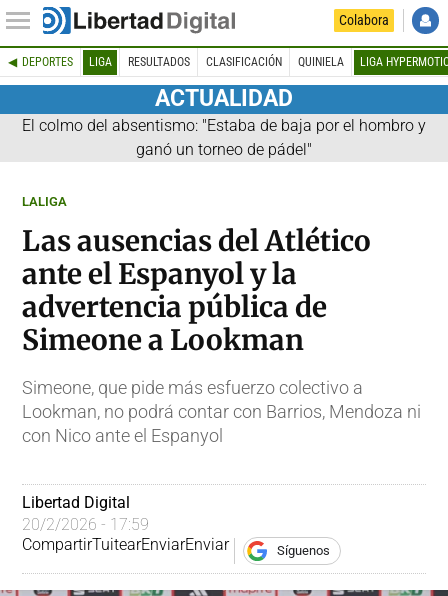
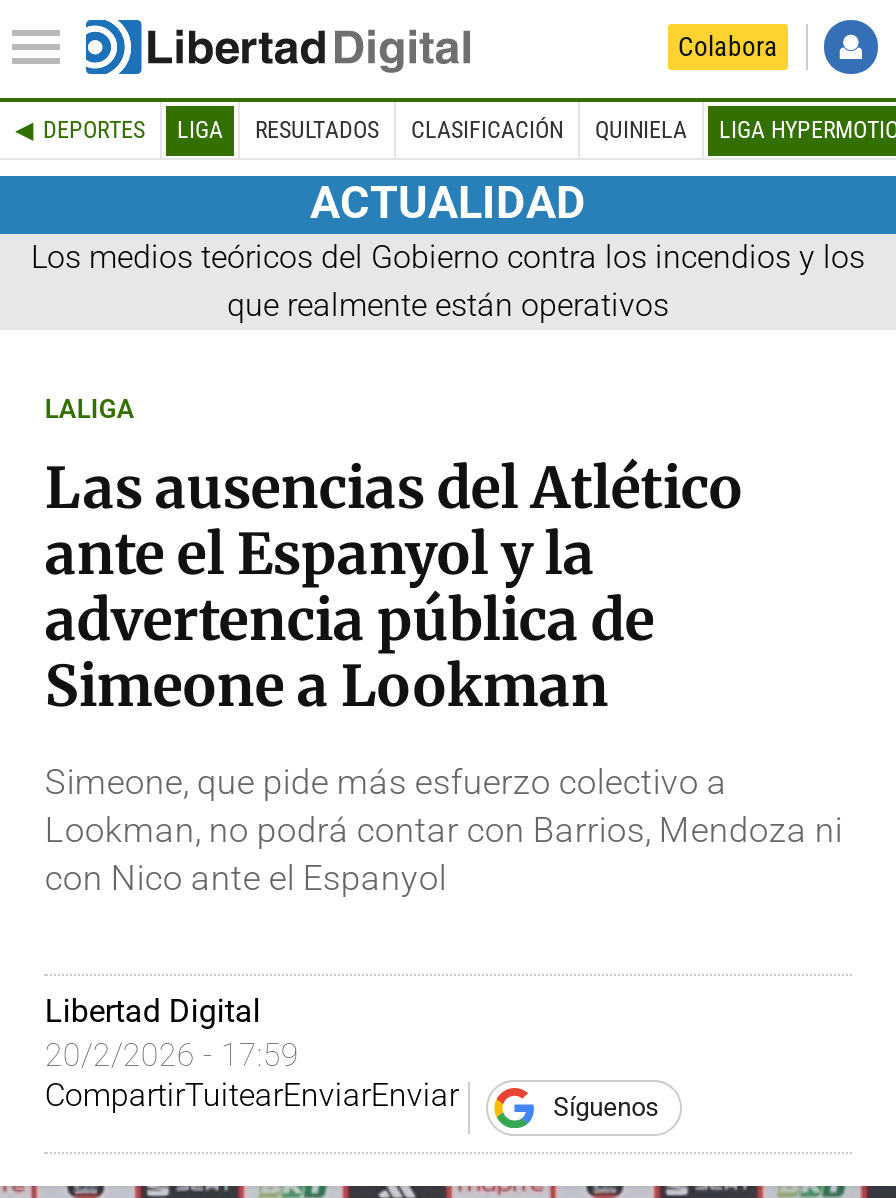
[22,116,426,159] El colmo del absentismo: "Estaba de baja por el hombro y | ganó un torneo de pádel" -> [31,237,865,323] Los medios teóricos del Gobierno contra los incendios y los | que realmente están operativos

